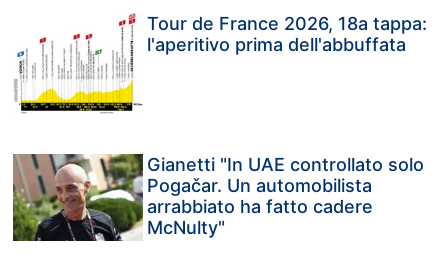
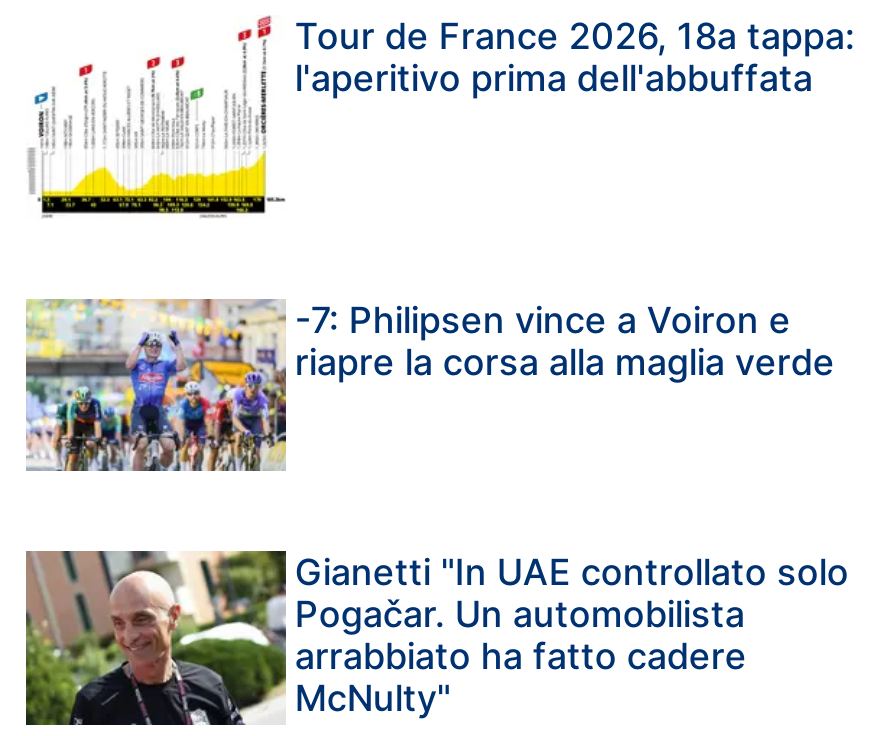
none -> [26,298,835,472] [image] | -7: Philipsen vince a Voiron e | riapre la corsa alla maglia verde

